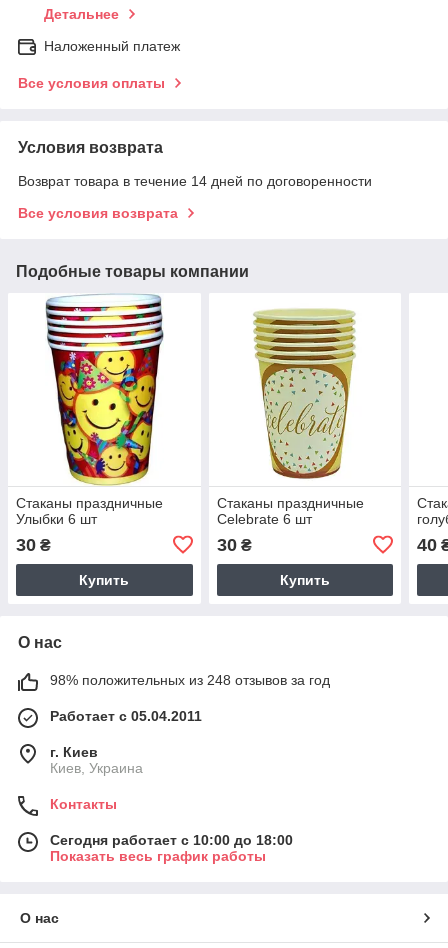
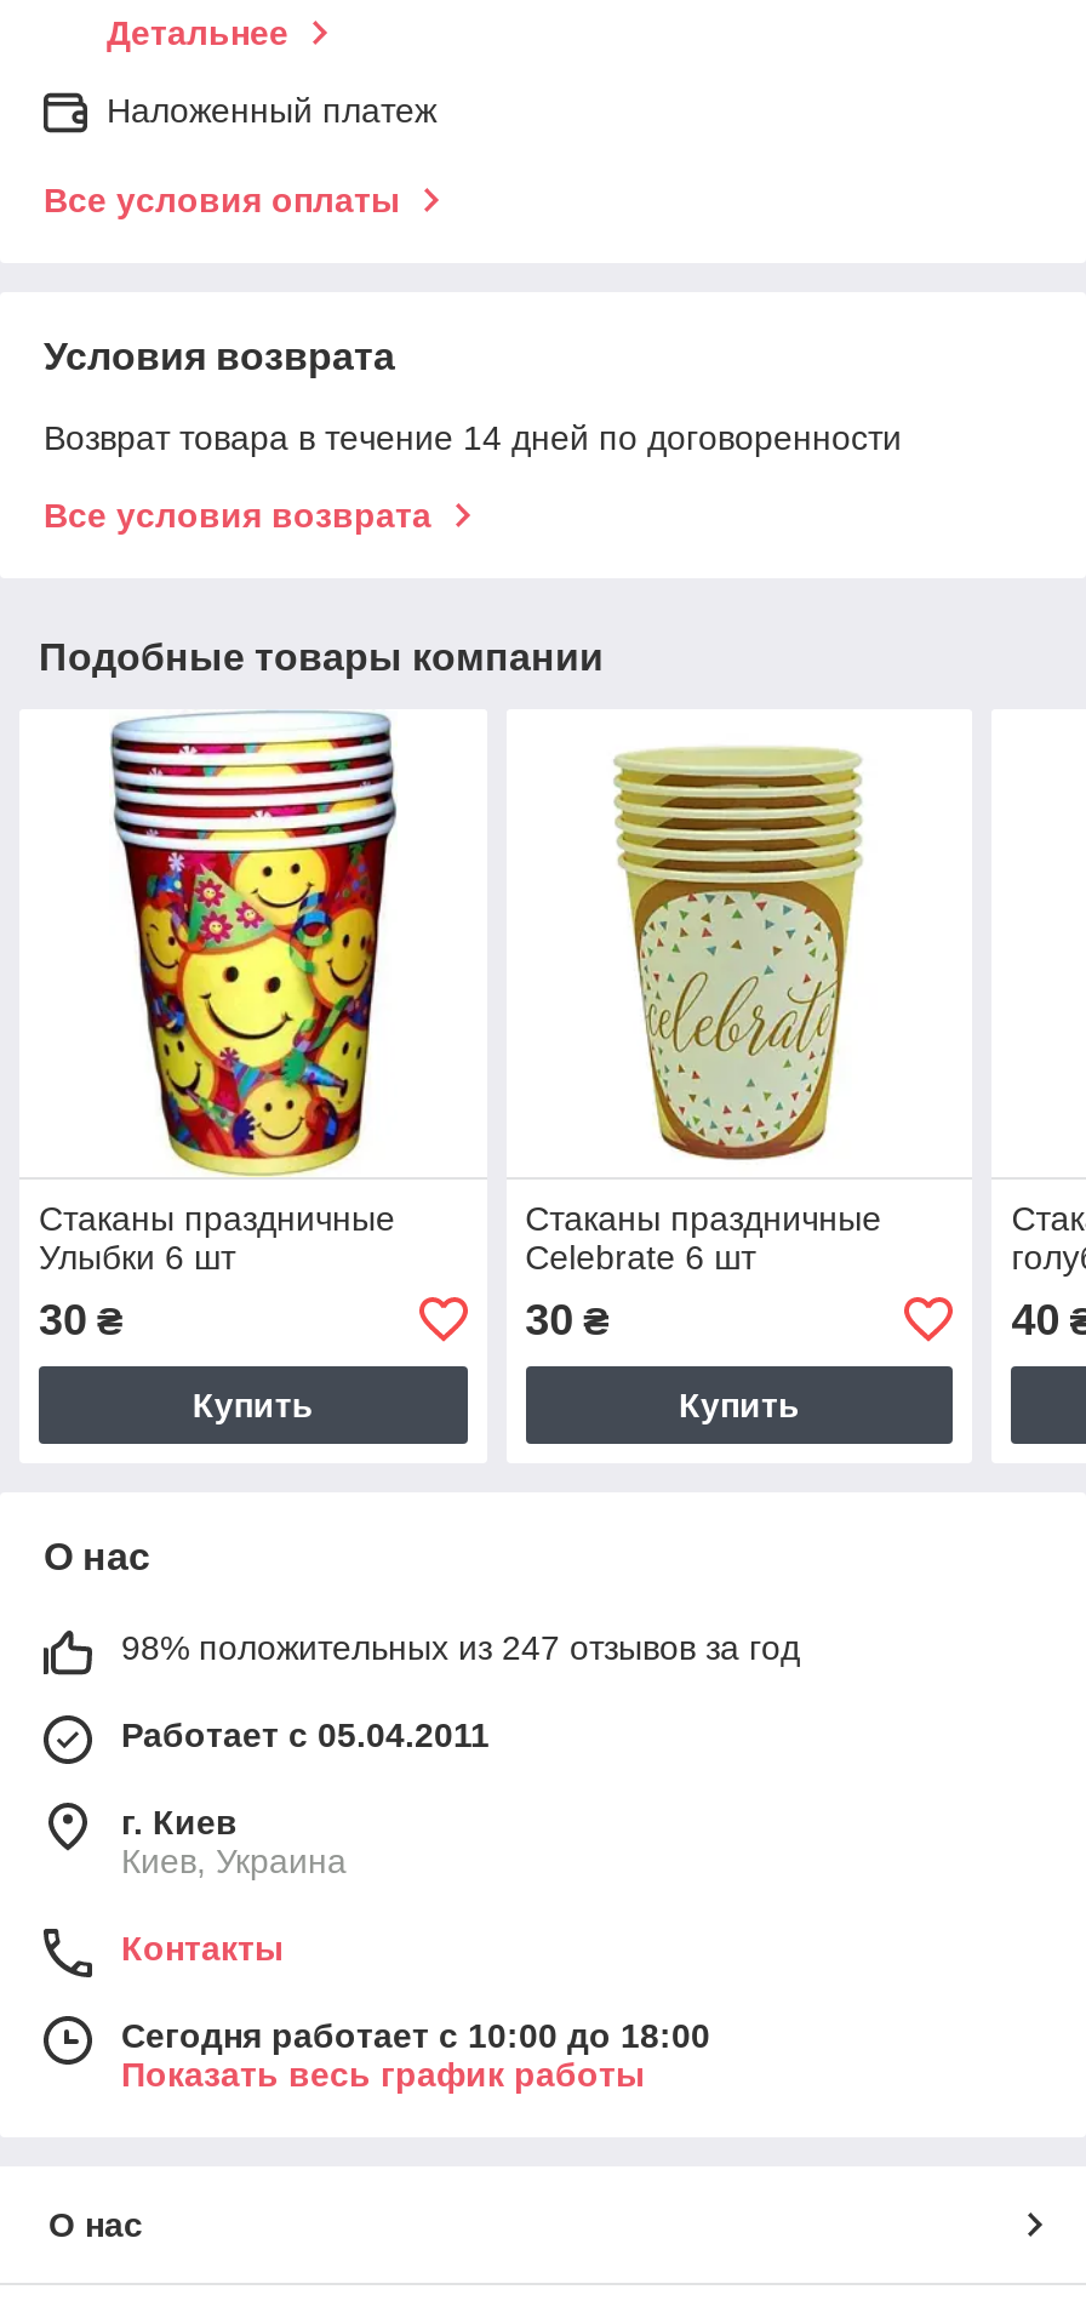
[50,672,330,688] 98% положительных из 248 отзывов за год -> [121,1628,800,1666] 98% положительных из 247 отзывов за год

